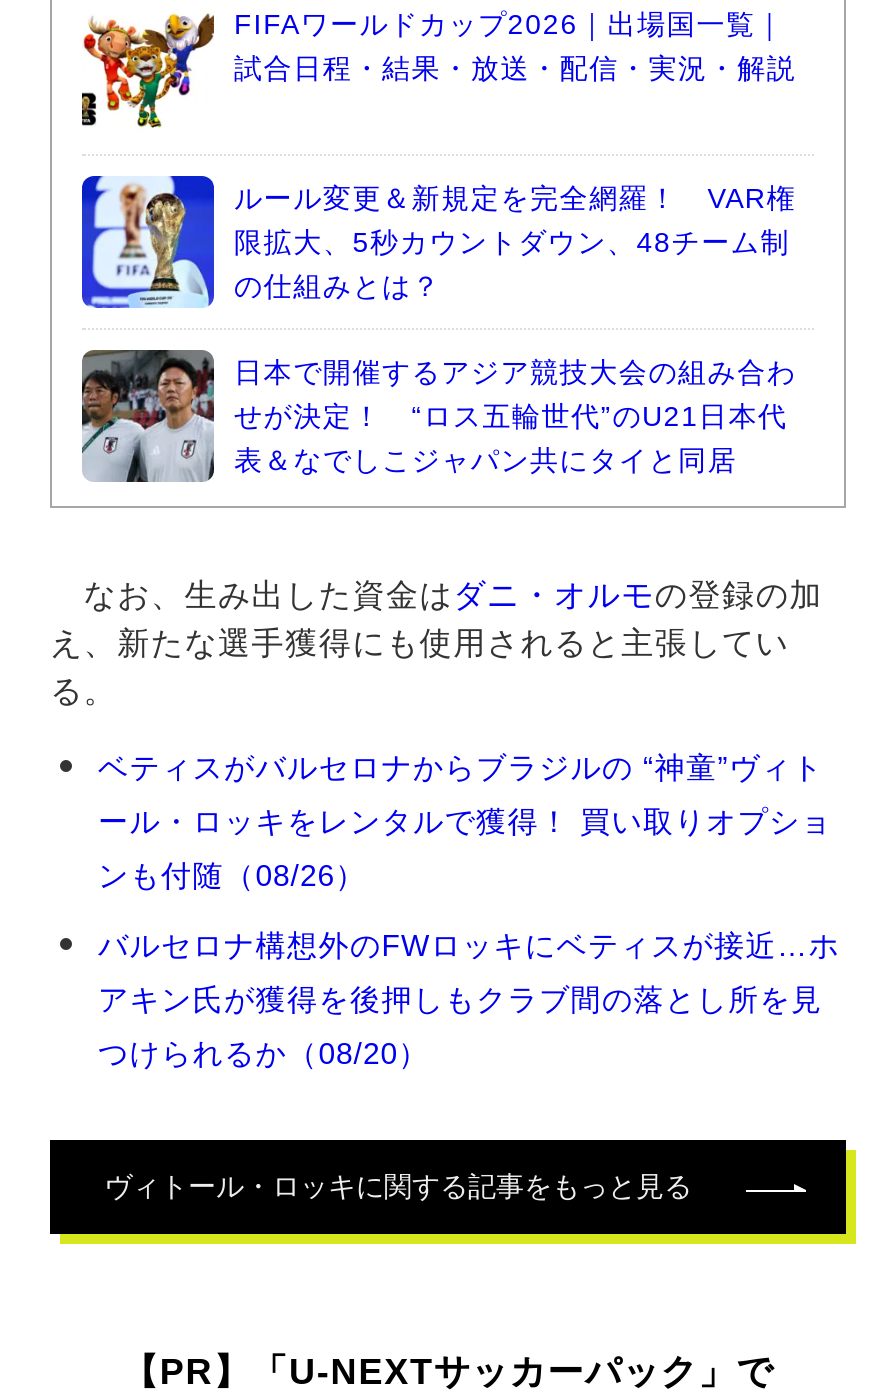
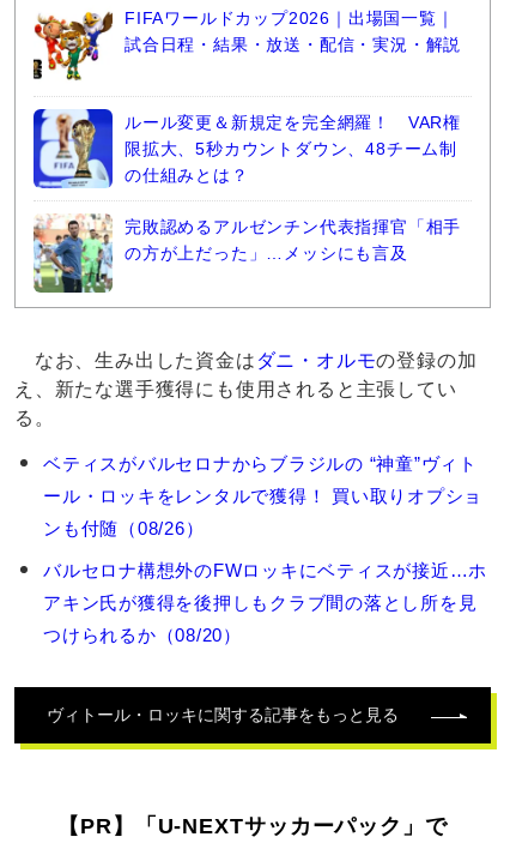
[80,348,796,482] [image] | 日本で開催するアジア競技大会の組み合わ | せが決定！ “ロス五輪世代”のU21日本代 | 表＆なでしこジャパン共にタイと同居 -> [32,213,461,293] [image] | 完敗認めるアルゼンチン代表指揮官「相手 | の方が上だった」…メッシにも言及

